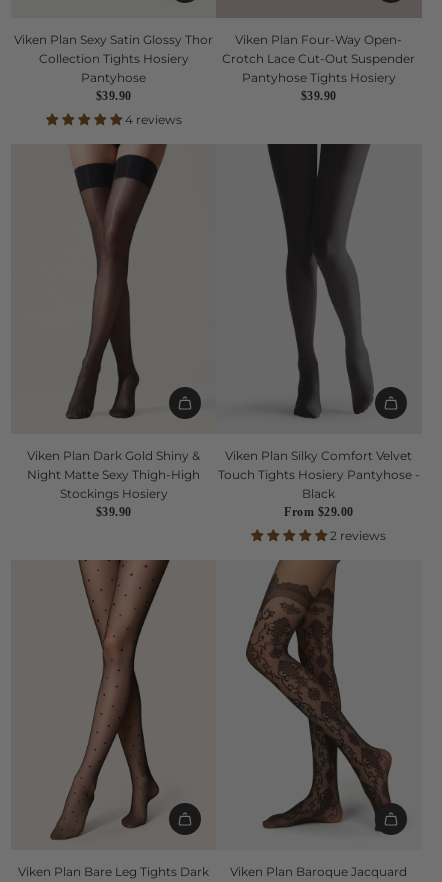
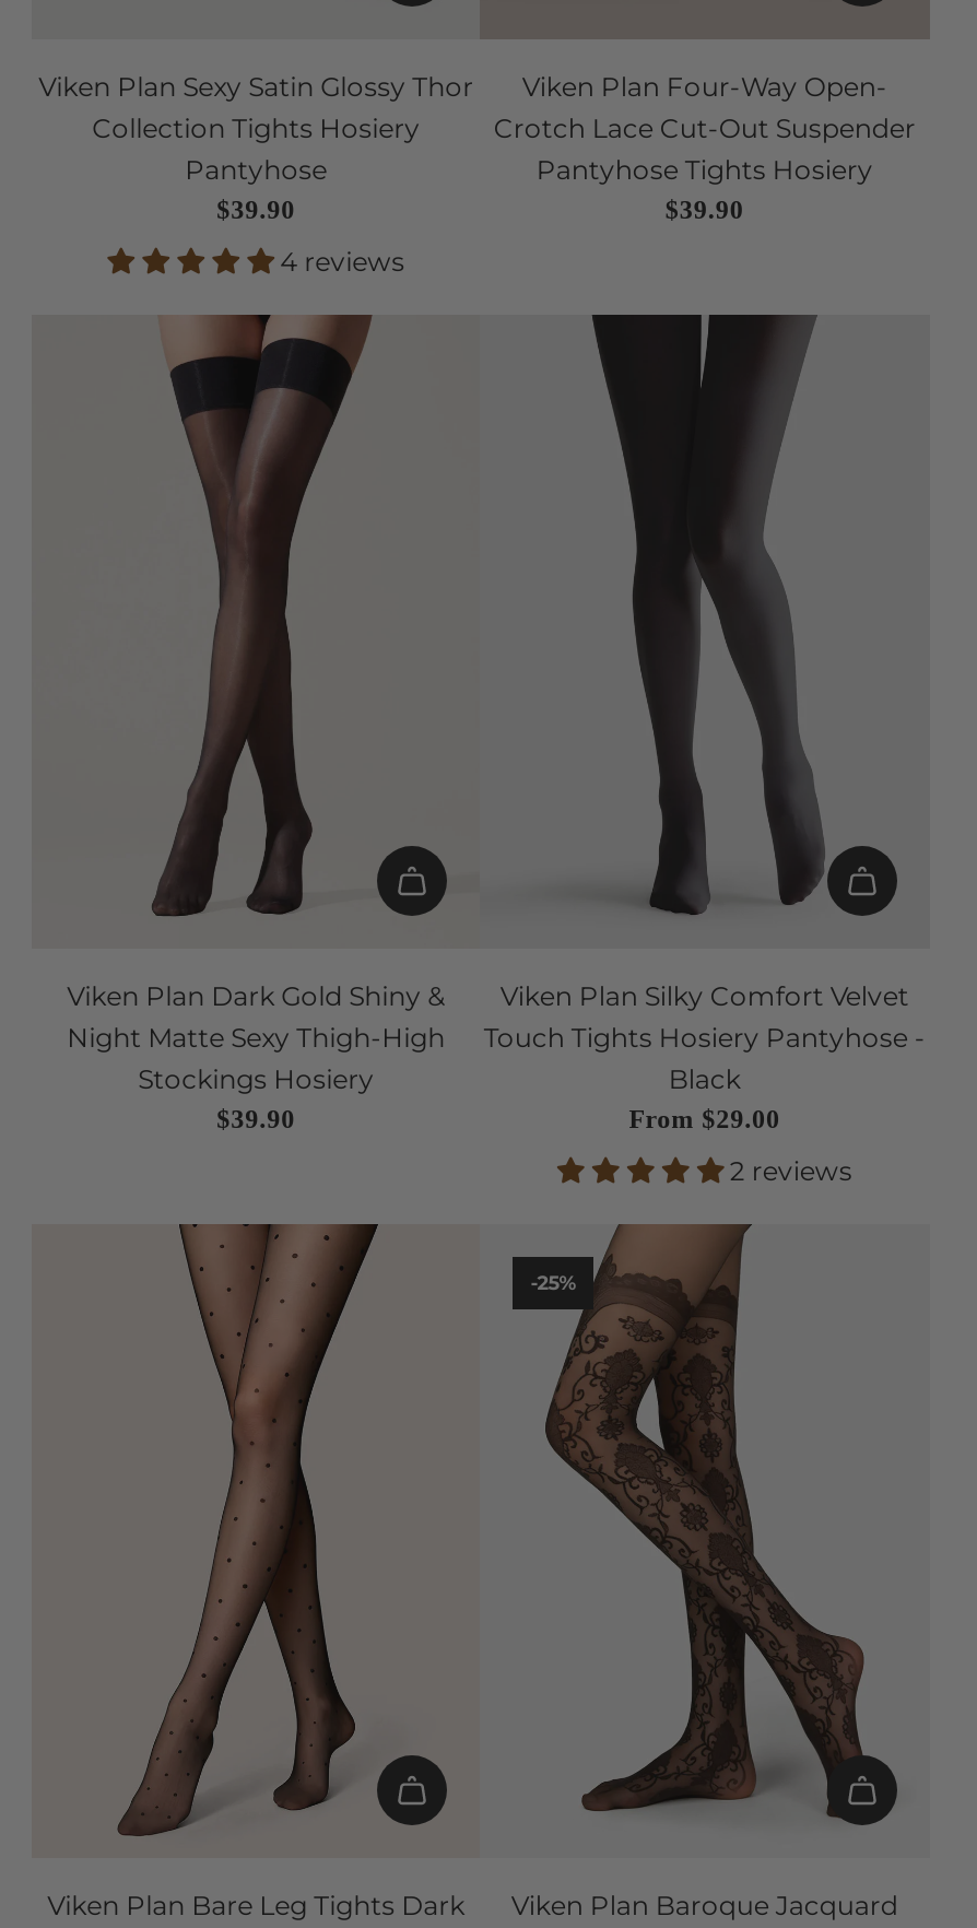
none -> [530,1270,576,1294] -25%

